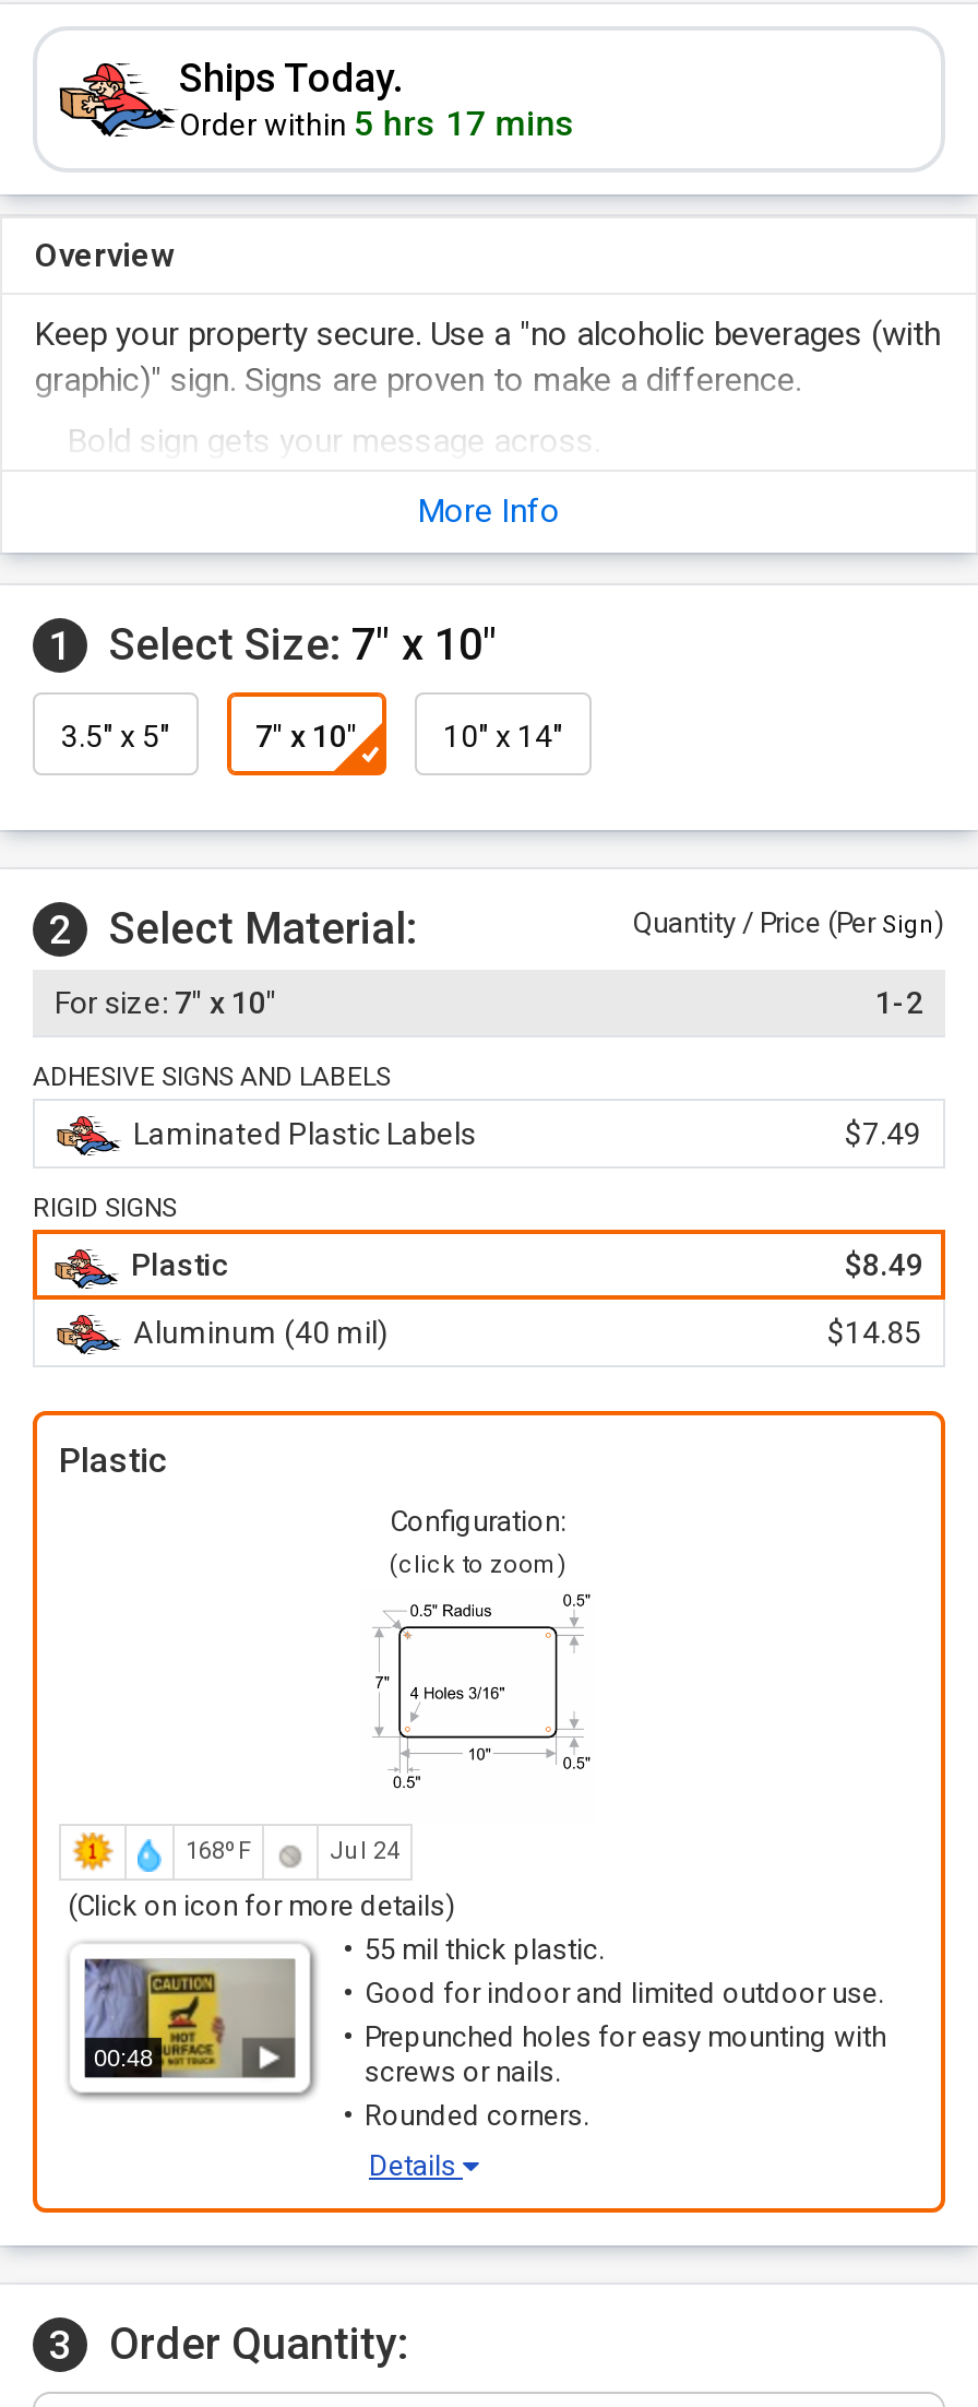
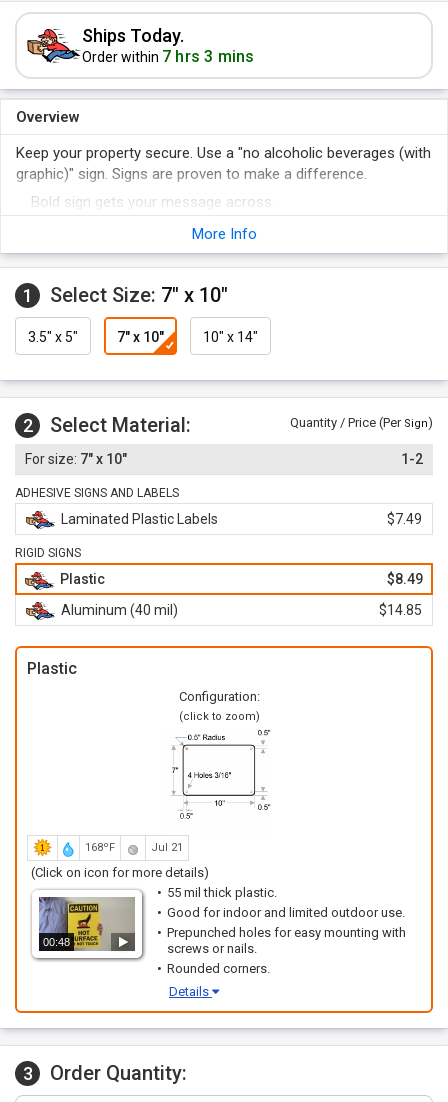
[179,103,575,144] Order within 5 hrs 17 mins -> [82,47,254,66] Order within 7 hrs 3 mins
[330,1837,399,1865] Jul 24 -> [151,841,183,854] Jul 21

